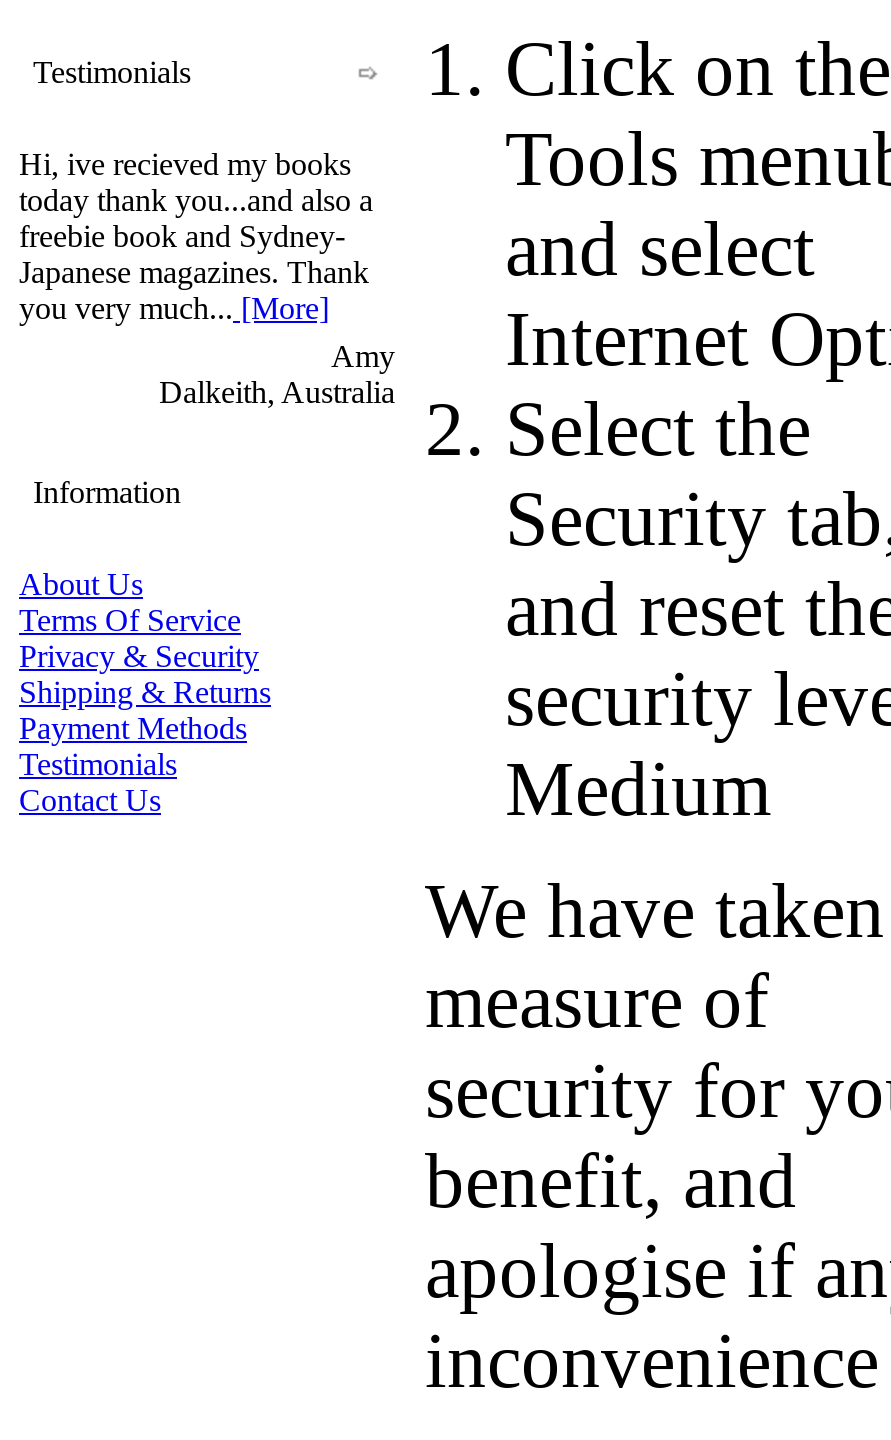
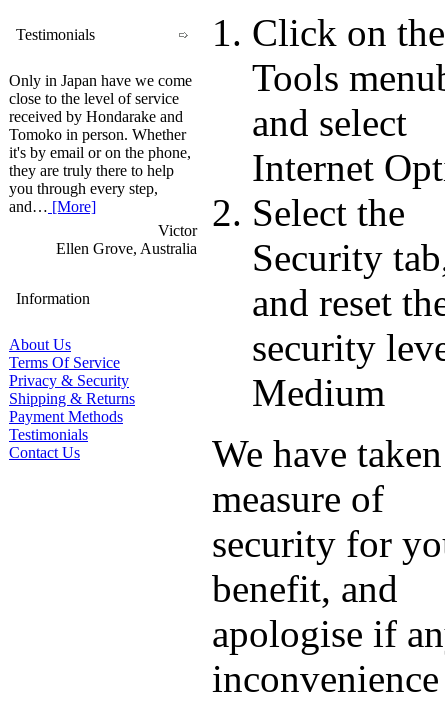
[19,147,395,409] Hi, ive recieved my books | today thank you...and also a | freebie book and Sydney- | Japanese magazines. Thank | you very much... [More] | Amy | Dalkeith, Australia -> [9,72,197,257] Only in Japan have we come | close to the level of service | received by Hondarake and | Tomoko in person. Whether | it's by email or on the phone, | they are truly there to help | you through every step, | and… [More] | Victor | Ellen Grove, Australia
moved [19,475,271,817] -> [9,290,135,461]: Information | About Us | Terms Of Service | Privacy & Security | Shipping & Returns | Payment Methods | Testimonials | Contact Us

